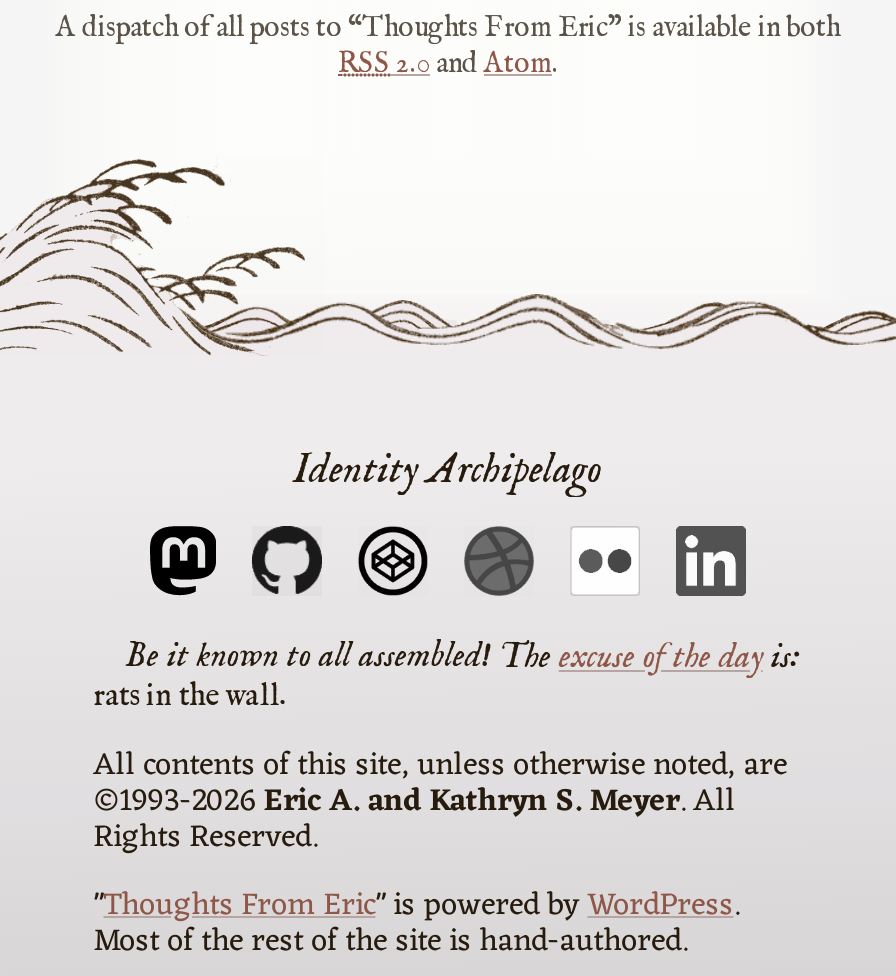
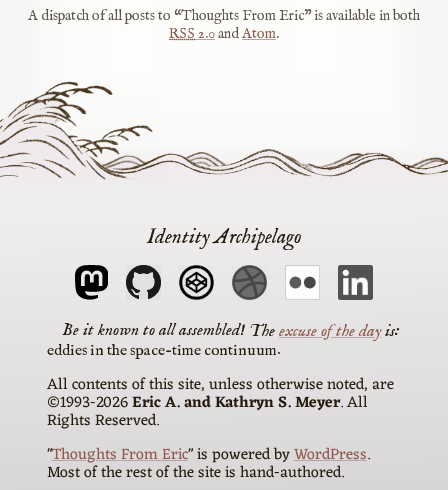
[93,677,279,717] rats in the wall -> [47,340,277,360] eddies in the space-time continuum

